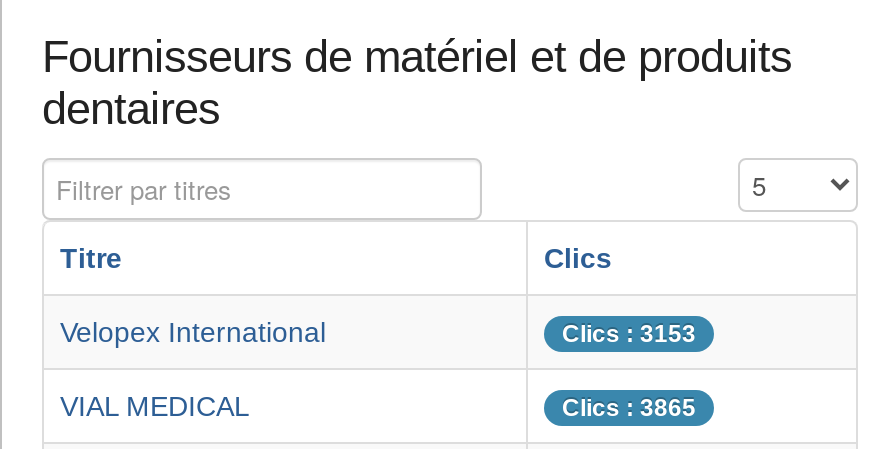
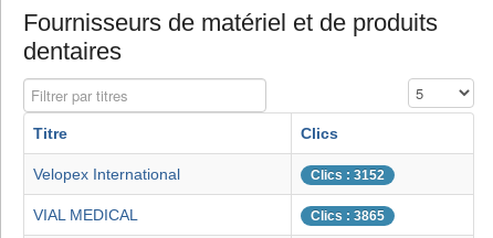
[562,321,696,349] Clics : 3153 -> [311,168,385,183] Clics : 3152

